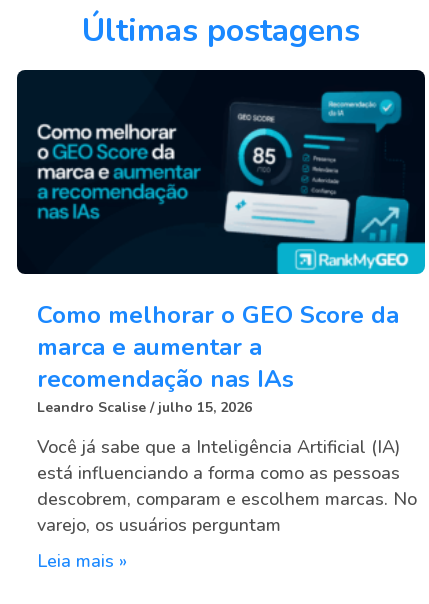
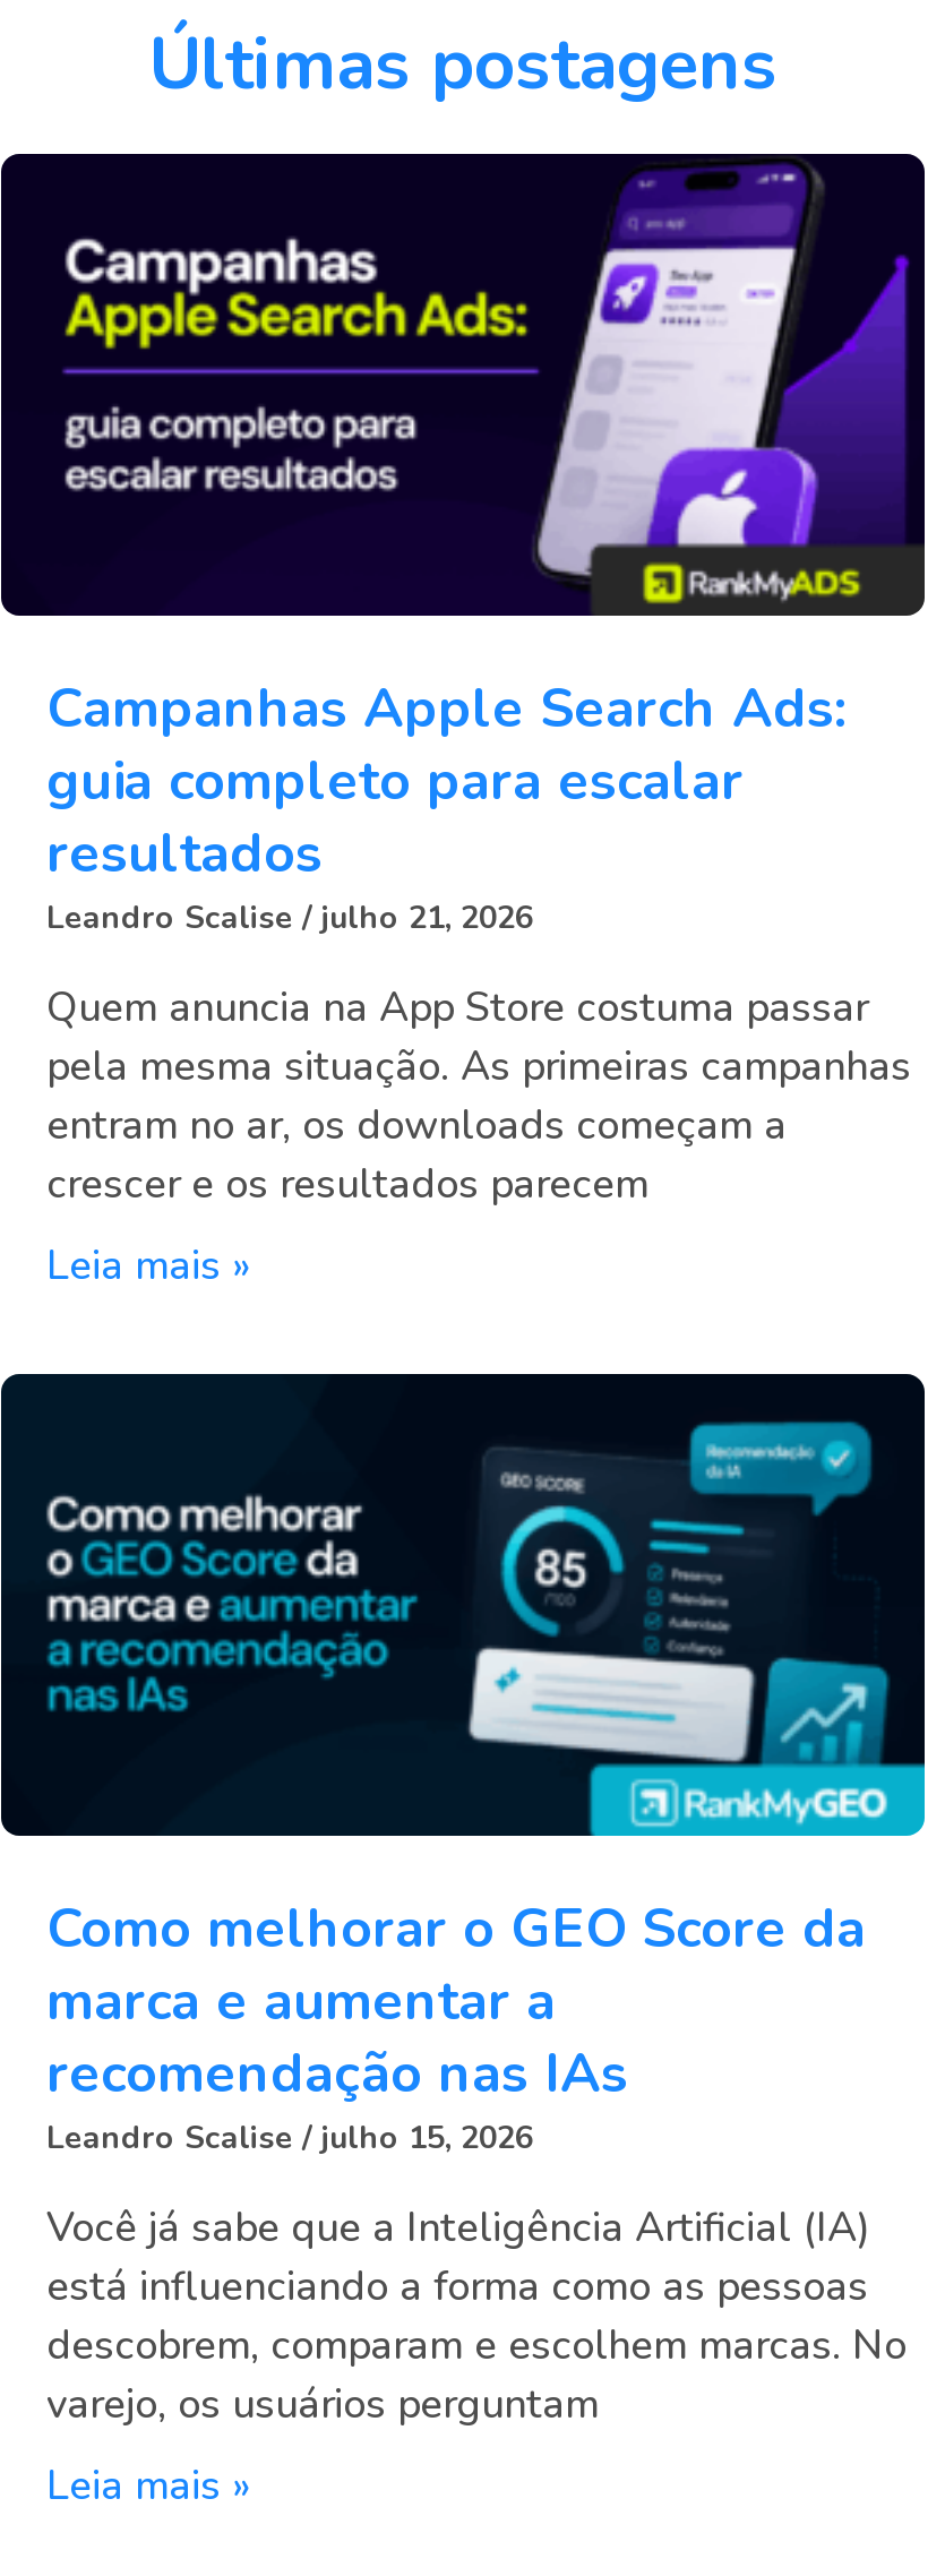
none -> [46,163,927,1294] [image] | Campanhas Apple Search Ads: | guia completo para escalar | resultados | Leandro Scalise julho 21, 2026 | Quem anuncia na App Store costuma passar | pela mesma situação. As primeiras campanhas | entram no ar, os downloads começam a | crescer e os resultados parecem | Leia mais »

